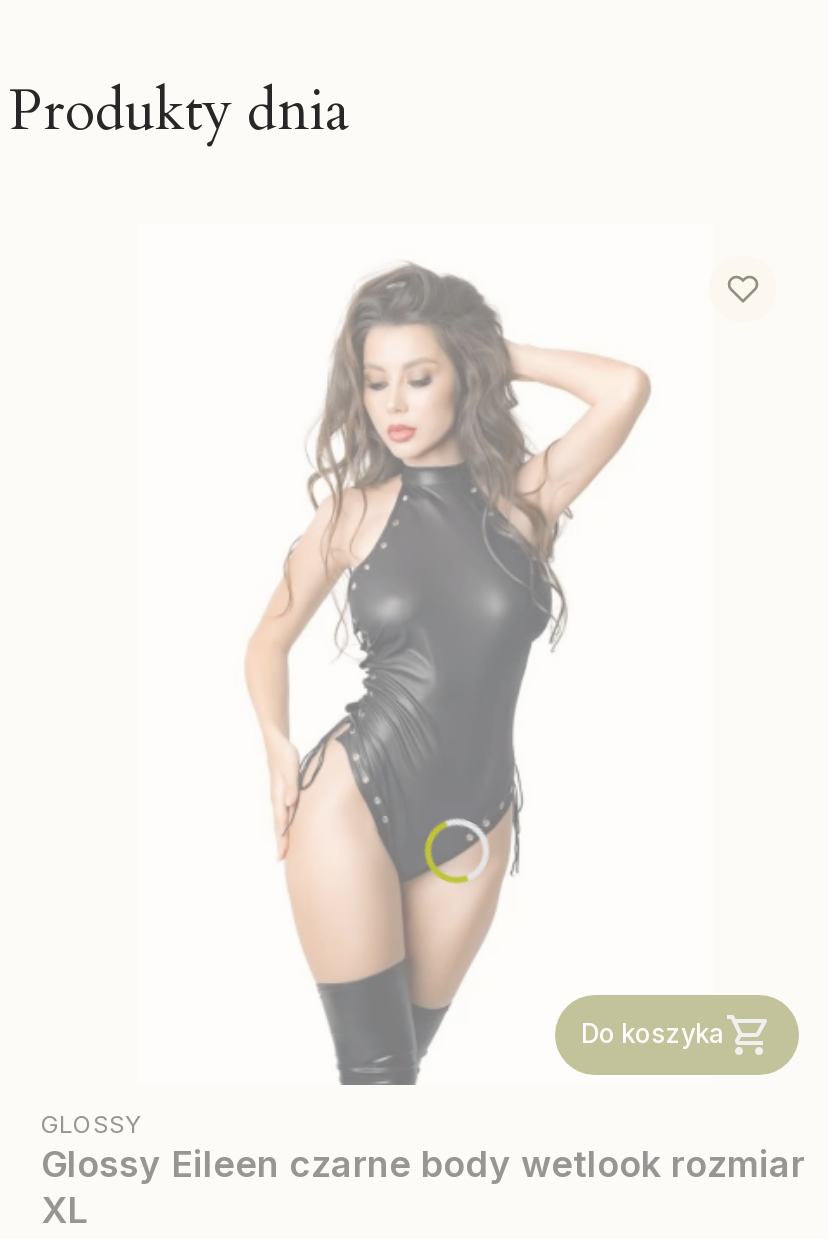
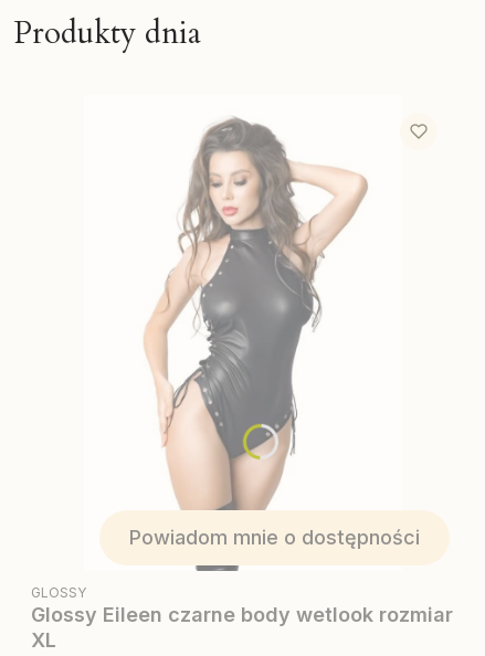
[581,1017,725,1049] Do koszyka -> [129,526,420,549] Powiadom mnie o dostępności

